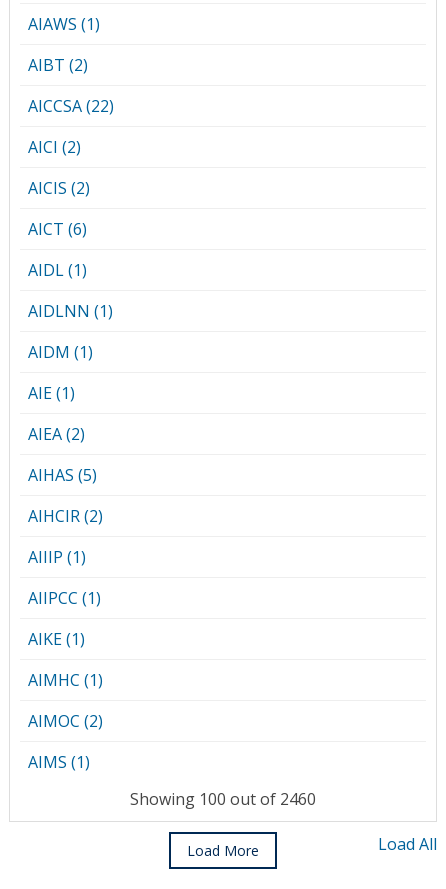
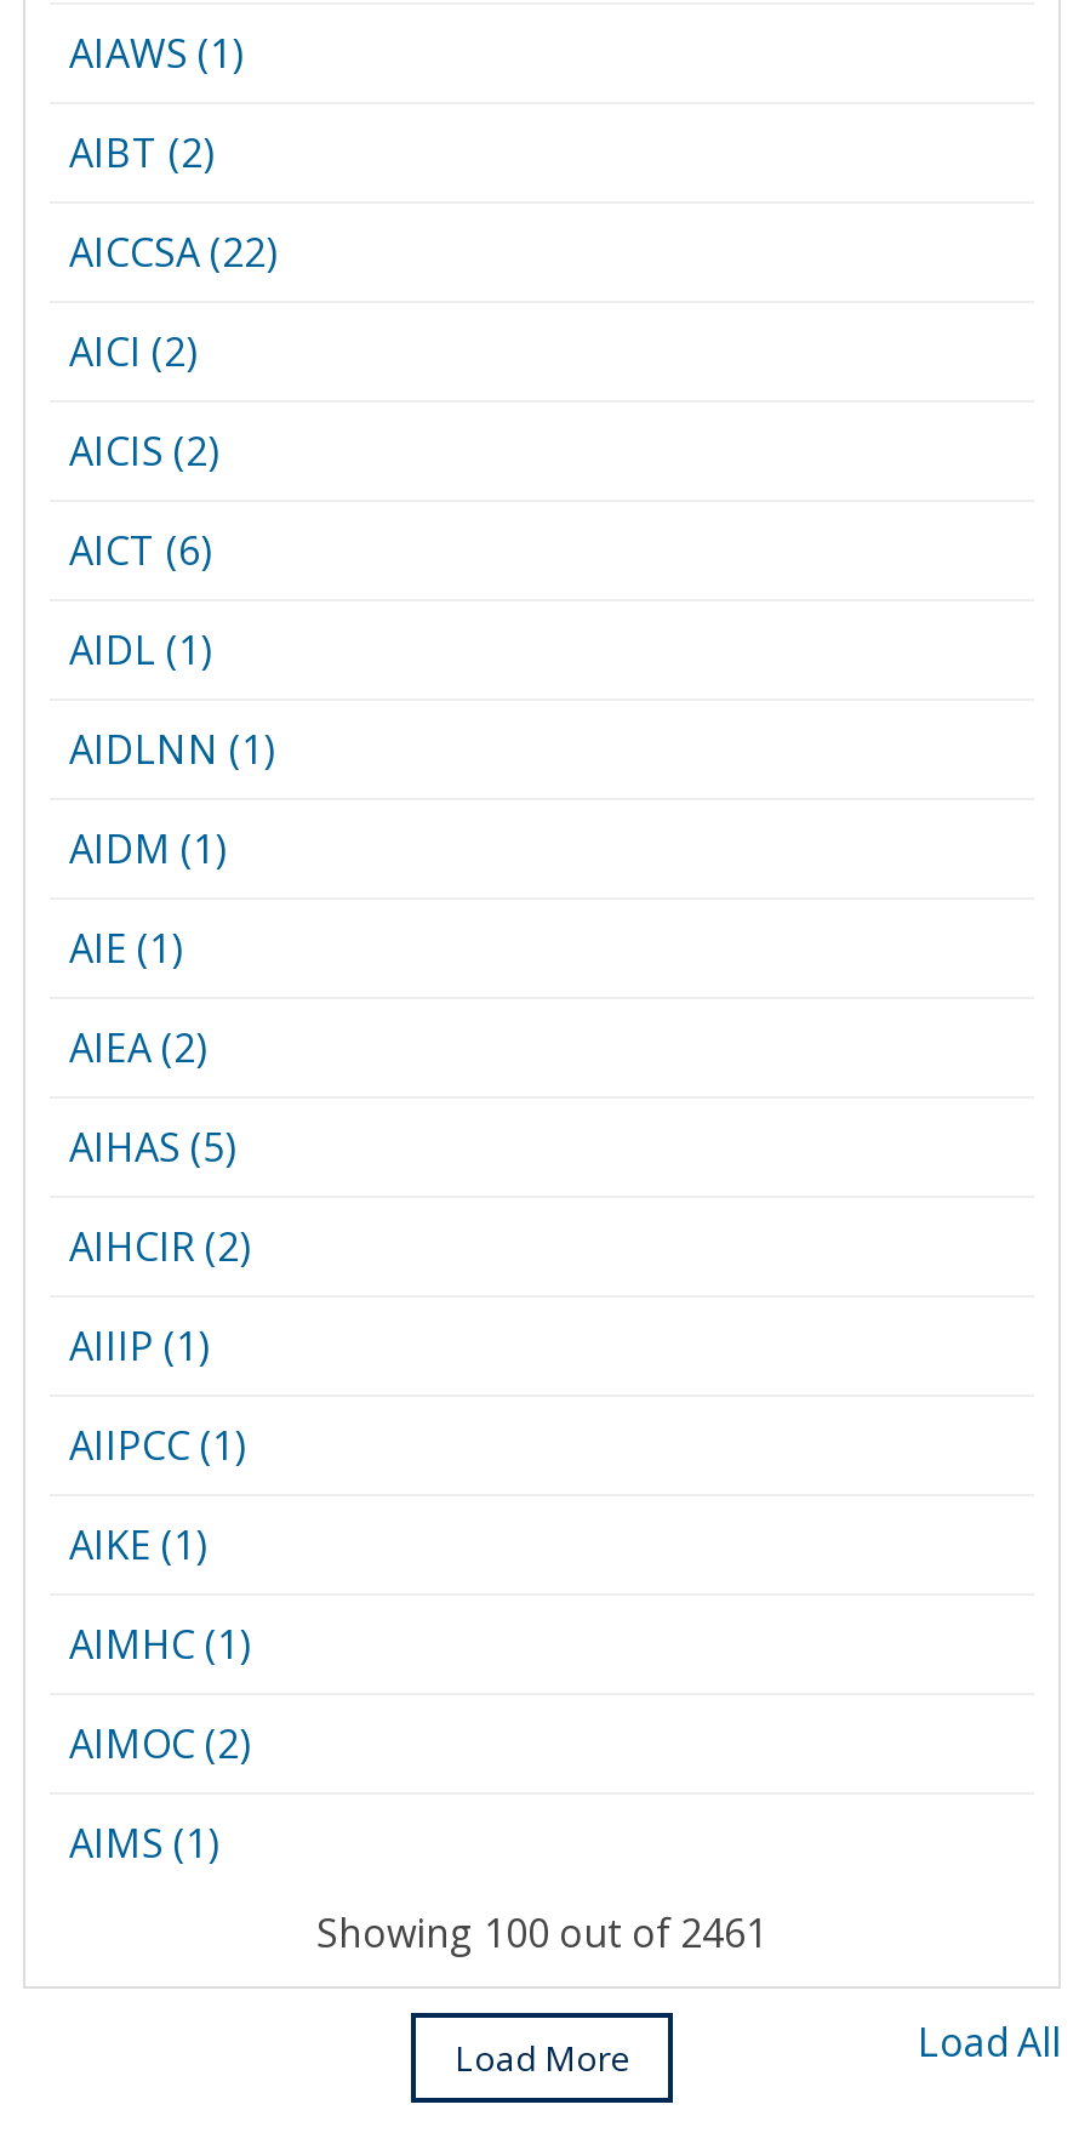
[130,788,316,810] Showing 100 out of 2460 -> [316,1906,767,1960] Showing 100 out of 2461

